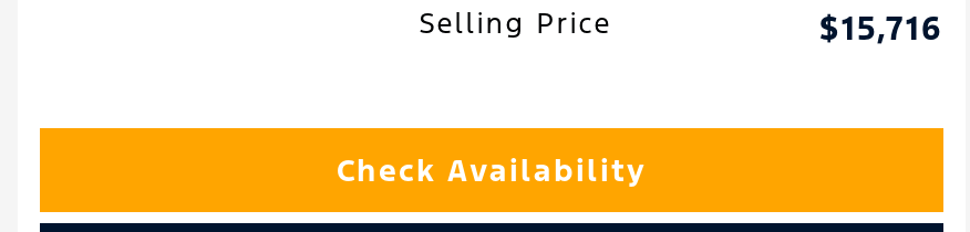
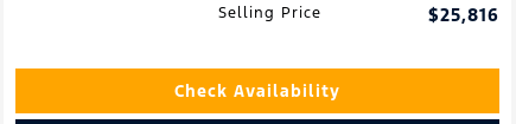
[819,8,943,49] $15,716 -> [428,4,499,26] $25,816

